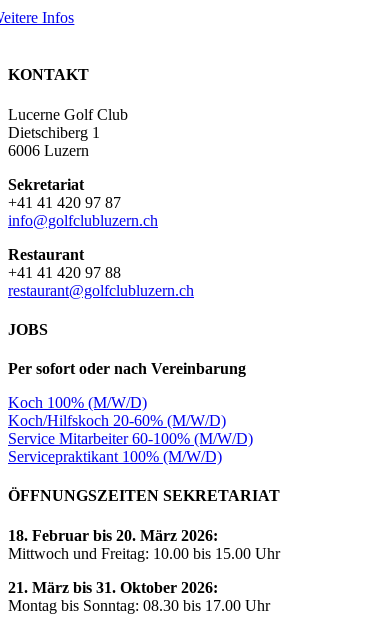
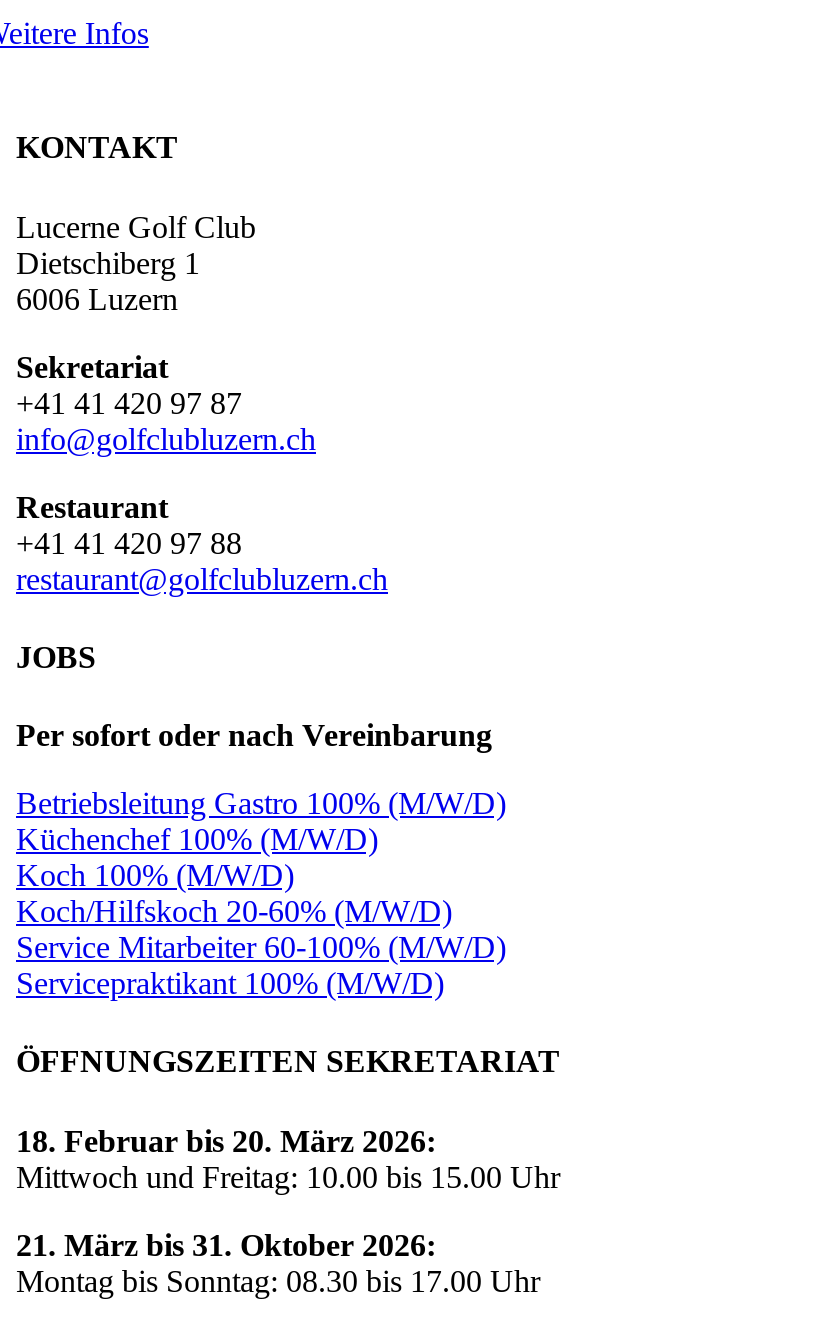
none -> [16,786,506,856] Betriebsleitung Gastro 100% (M/W/D) | Küchenchef 100% (M/W/D)

